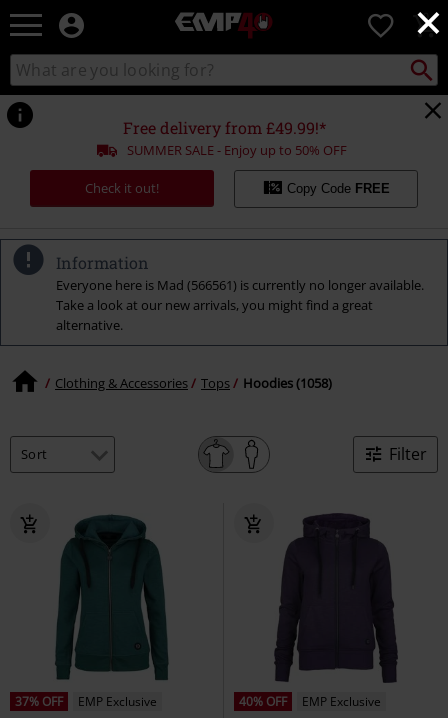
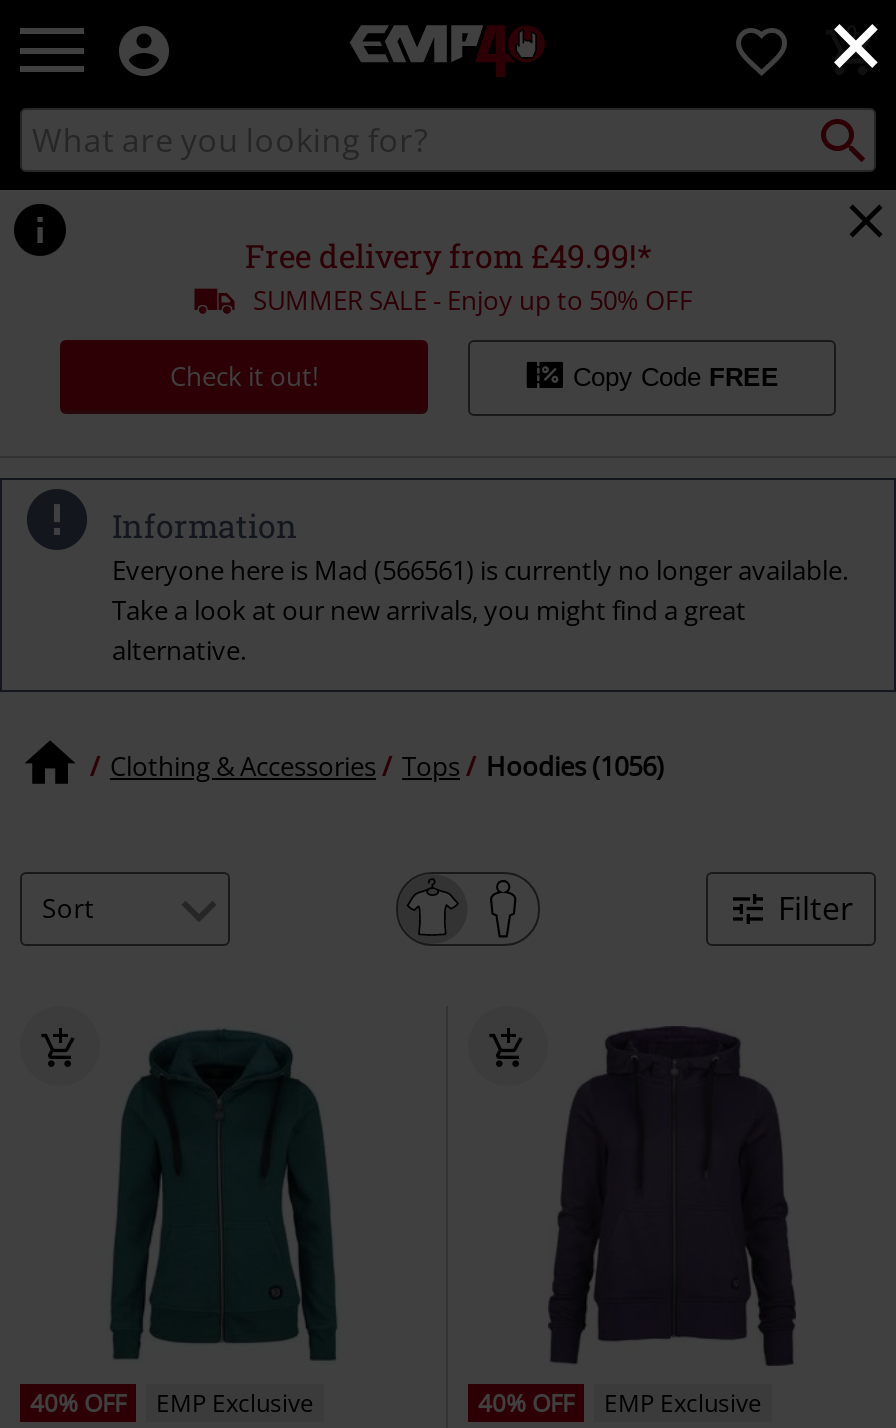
[55,374,332,392] Clothing & Accessories Tops Hoodies (1058) -> [110,748,664,784] Clothing & Accessories Tops Hoodies (1056)
[15,693,157,710] 37% OFF EMP Exclusive -> [30,1385,314,1419] 40% OFF EMP Exclusive

